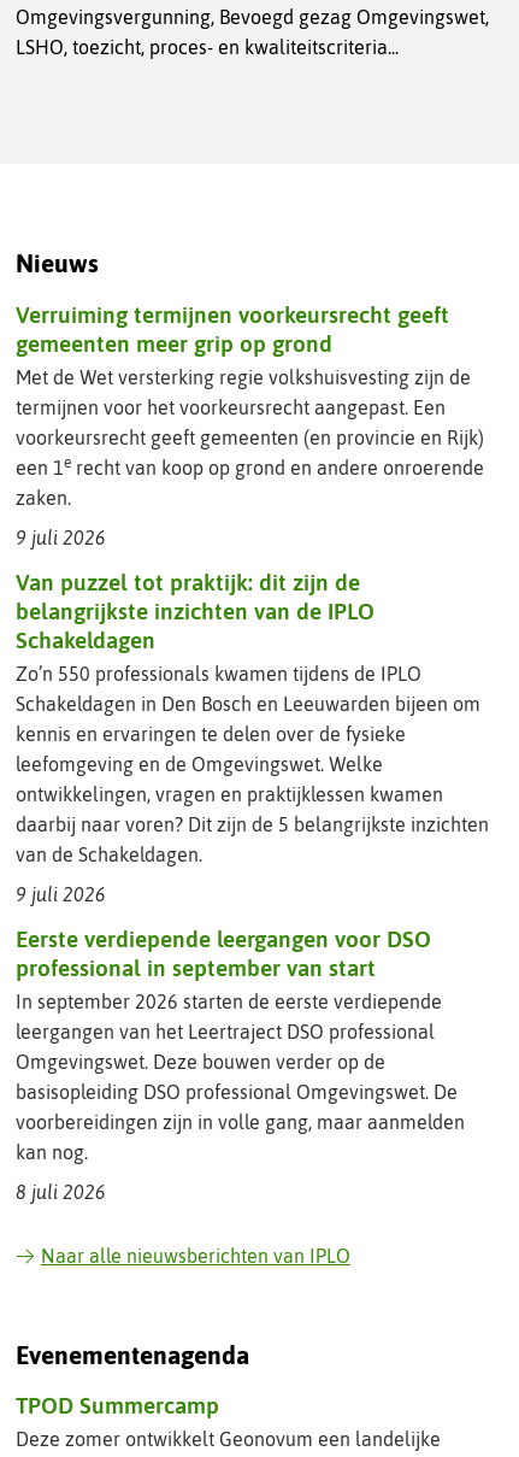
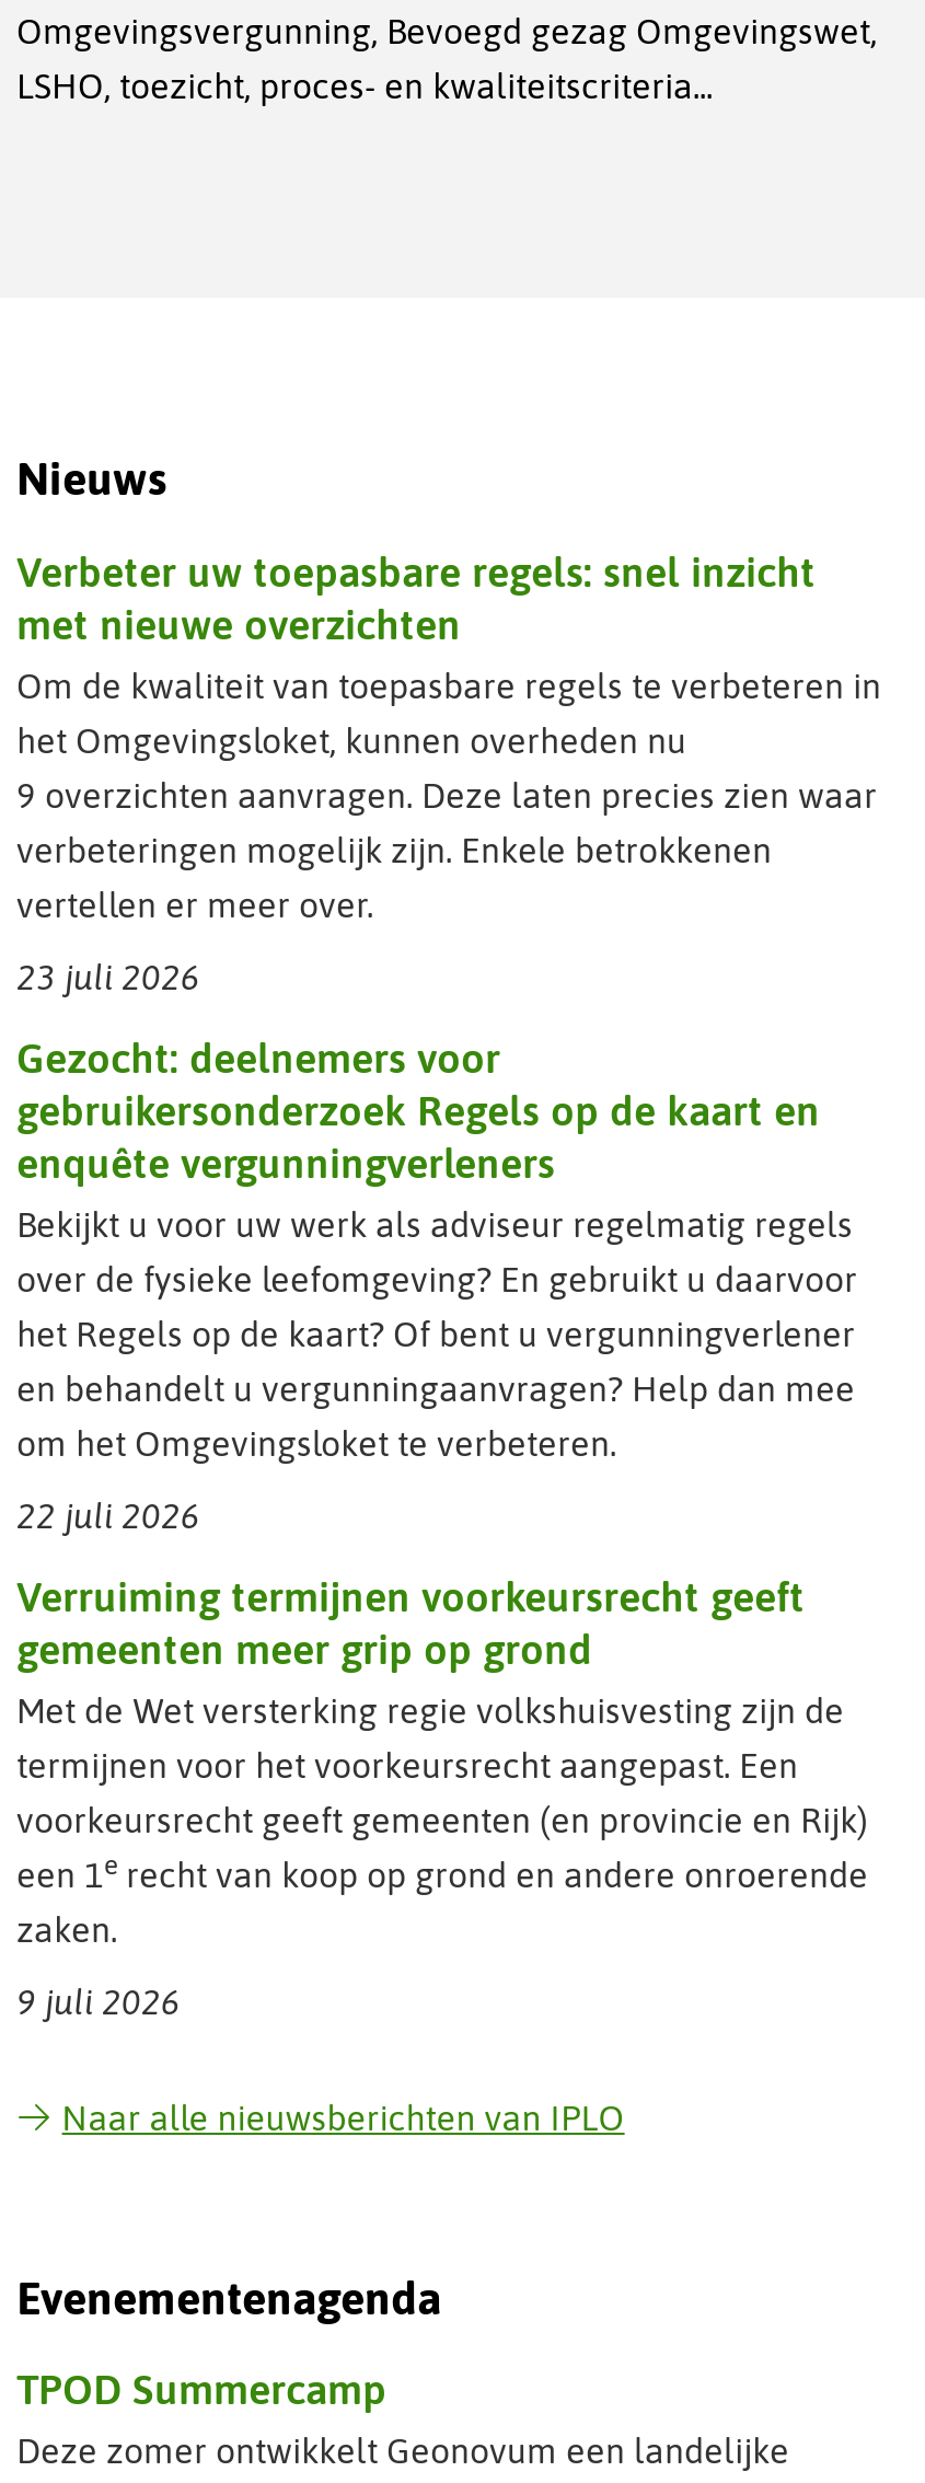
none -> [16,548,881,1535] Verbeter uw toepasbare regels: snel inzicht | met nieuwe overzichten | Om de kwaliteit van toepasbare regels te verbeteren in | het Omgevingsloket, kunnen overheden nu | 9 overzichten aanvragen. Deze laten precies zien waar | verbeteringen mogelijk zijn. Enkele betrokkenen | vertellen er meer over. | 23 juli 2026 | Gezocht: deelnemers voor | gebruikersonderzoek Regels op de kaart en | enquête vergunningverleners | Bekijkt u voor uw werk als adviseur regelmatig regels | over de fysieke leefomgeving? En gebruikt u daarvoor | het Regels op de kaart? Of bent u vergunningverlener | en behandelt u vergunningaanvragen? Help dan mee | om het Omgevingsloket te verbeteren. | 22 juli 2026
moved [16,302,484,549] -> [16,1573,868,2021]: Verruiming termijnen voorkeursrecht geeft | gemeenten meer grip op grond | Met de Wet versterking regie volkshuisvesting zijn de | termijnen voor het voorkeursrecht aangepast. Een | voorkeursrecht geeft gemeenten (en provincie en Rijk) | een 1 e recht van koop op grond en andere onroerende | zaken. | 9 juli 2026
[16,569,489,1203] Van puzzel tot praktijk: dit zijn de | belangrijkste inzichten van de IPLO | Schakeldagen | Zo’n 550 professionals kwamen tijdens de IPLO | Schakeldagen in Den Bosch en Leeuwarden bijeen om | kennis en ervaringen te delen over de fysieke | leefomgeving en de Omgevingswet. Welke | ontwikkelingen, vragen en praktijklessen kwamen | daarbij naar voren? Dit zijn de 5 belangrijkste inzichten | van de Schakeldagen. | 9 juli 2026 | Eerste verdiepende leergangen voor DSO | professional in september van start | In september 2026 starten de eerste verdiepende | leergangen van het Leertraject DSO professional | Omgevingswet. Deze bouwen verder op de | basisopleiding DSO professional Omgevingswet. De | voorbereidingen zijn in volle gang, maar aanmelden | kan nog. | 8 juli 2026 -> none

